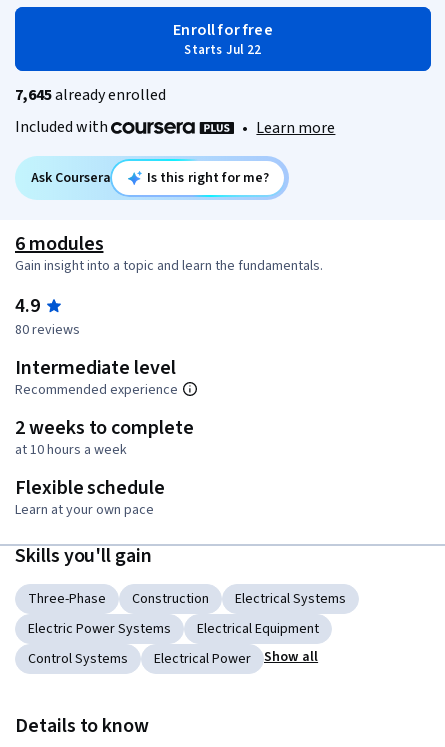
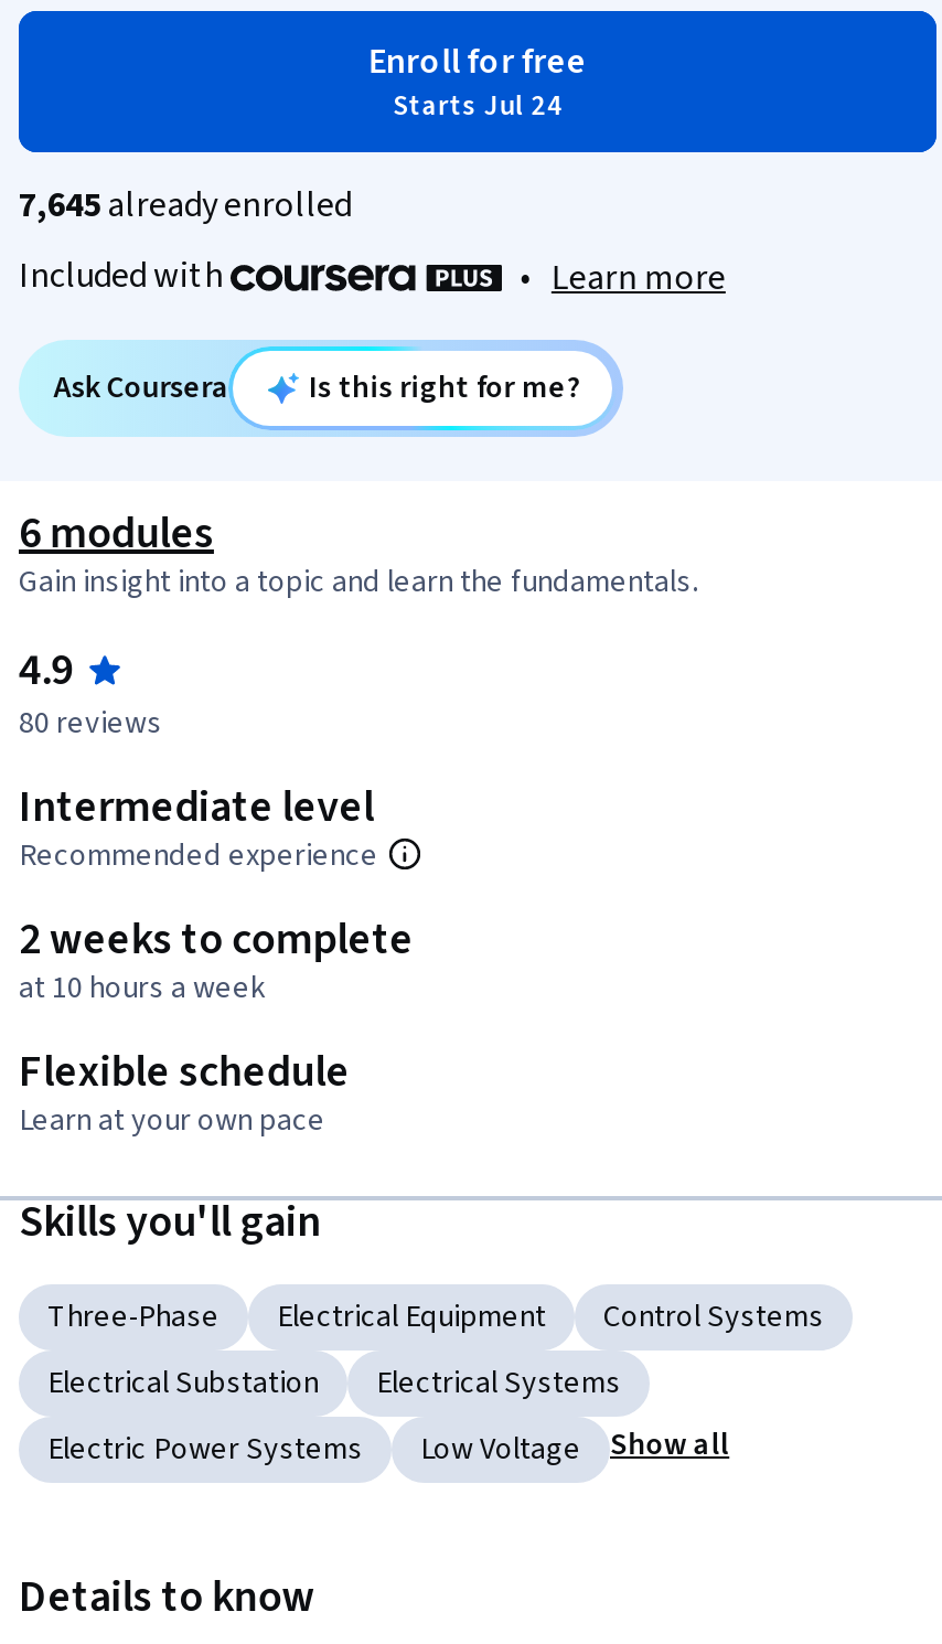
[184,41,261,59] Starts Jul 22 -> [393,86,563,126] Starts Jul 24
moved [28,589,346,639] -> [47,1362,621,1472]: Electrical Systems | Electric Power Systems
[132,589,209,609] Construction -> [47,1362,319,1406] Electrical Substation
moved [28,619,319,669] -> [277,1296,824,1340]: Electrical Equipment | Control Systems
[154,649,251,669] Electrical Power -> [420,1428,581,1472] Low Voltage

